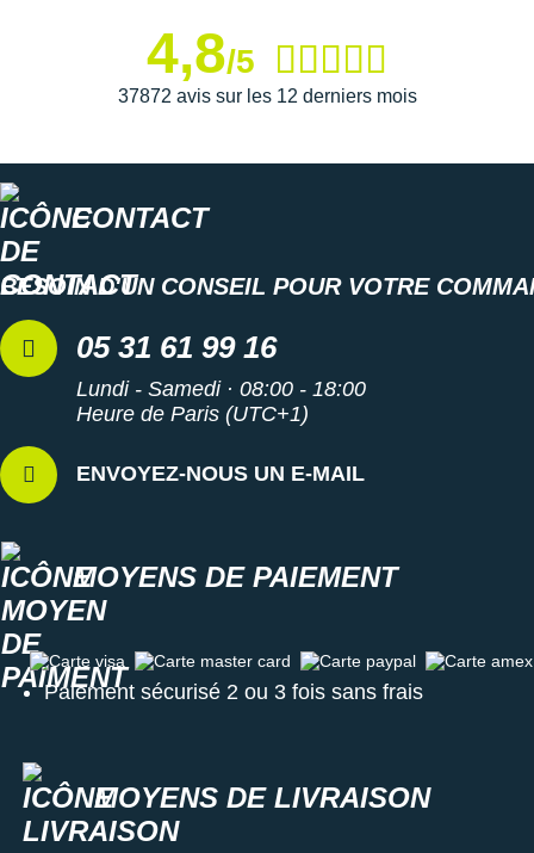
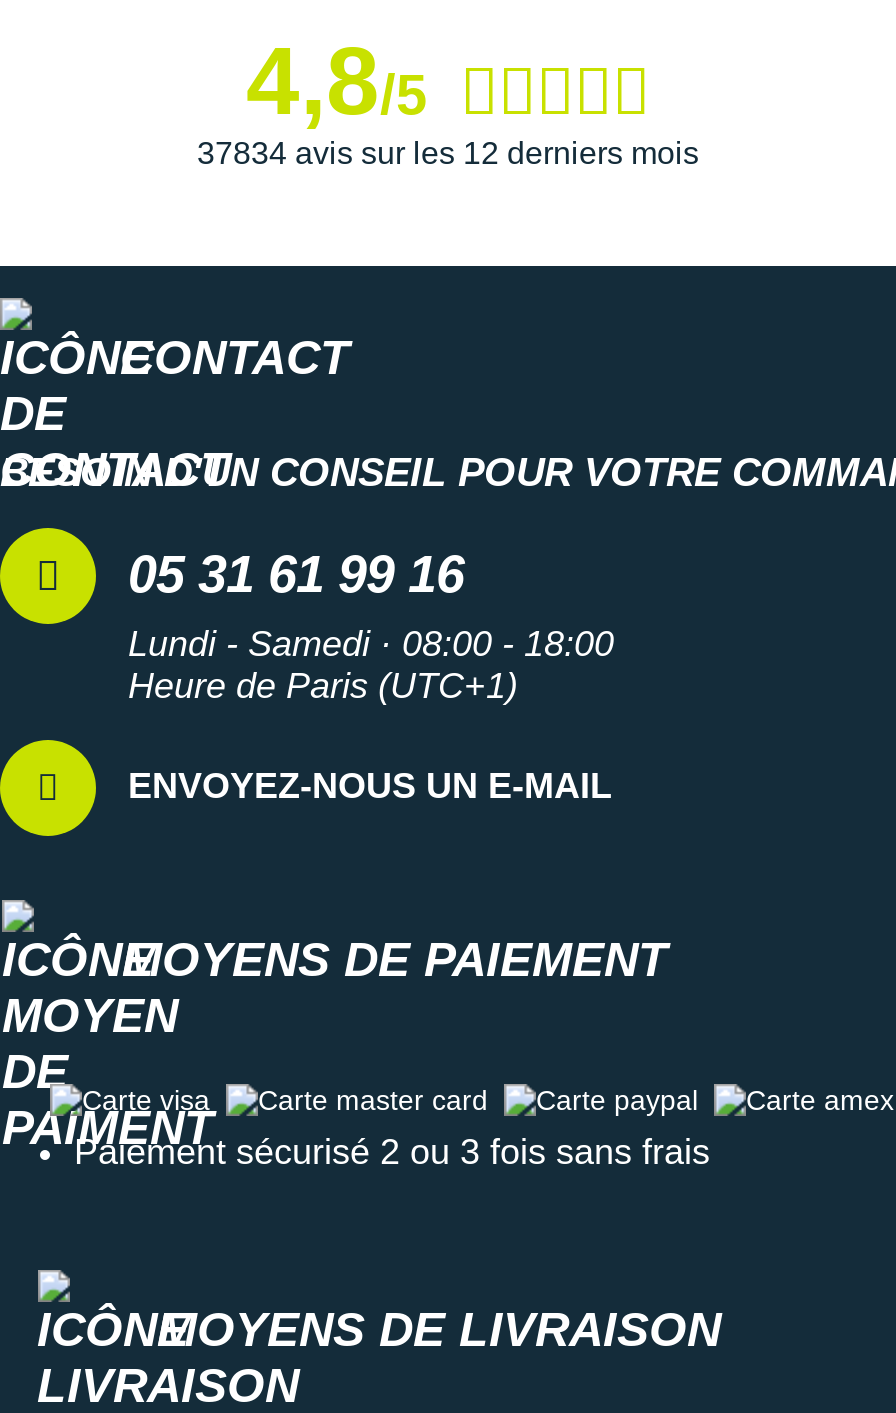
[117,86,417,106] 37872 avis sur les 12 derniers mois -> [197,135,699,169] 37834 avis sur les 12 derniers mois

